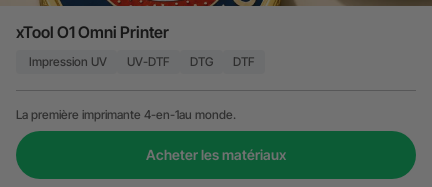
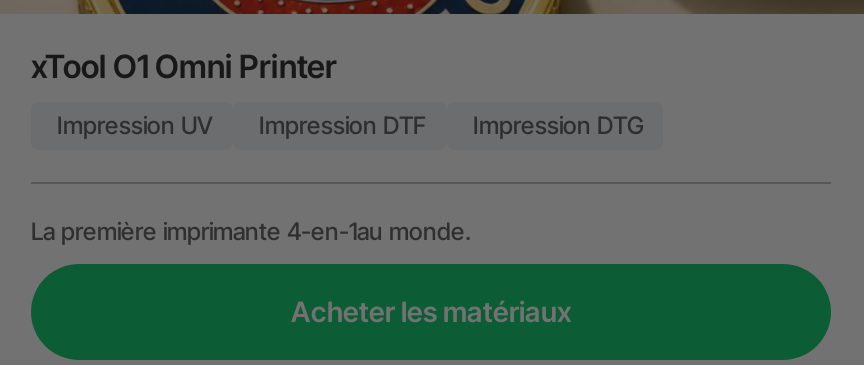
[127,54,255,69] UV-DTF | DTG | DTF -> [253,109,643,139] Impression DTF | Impression DTG

